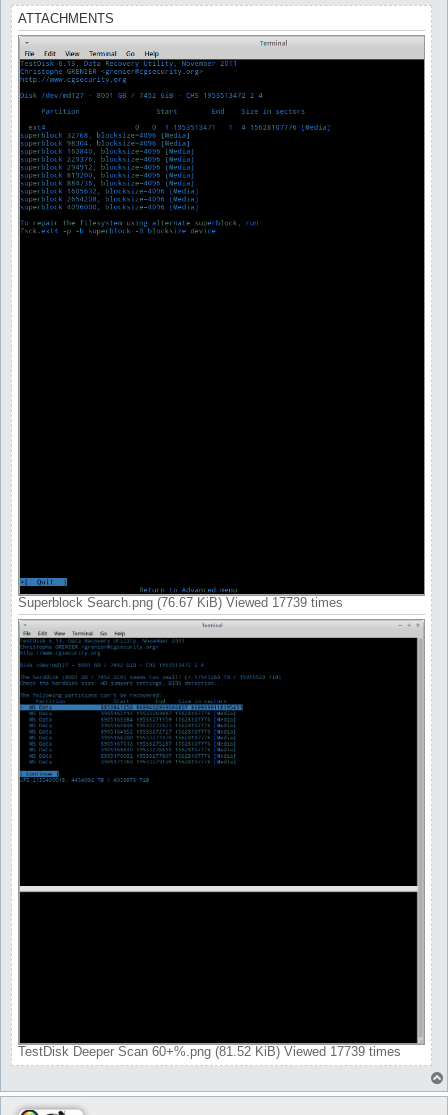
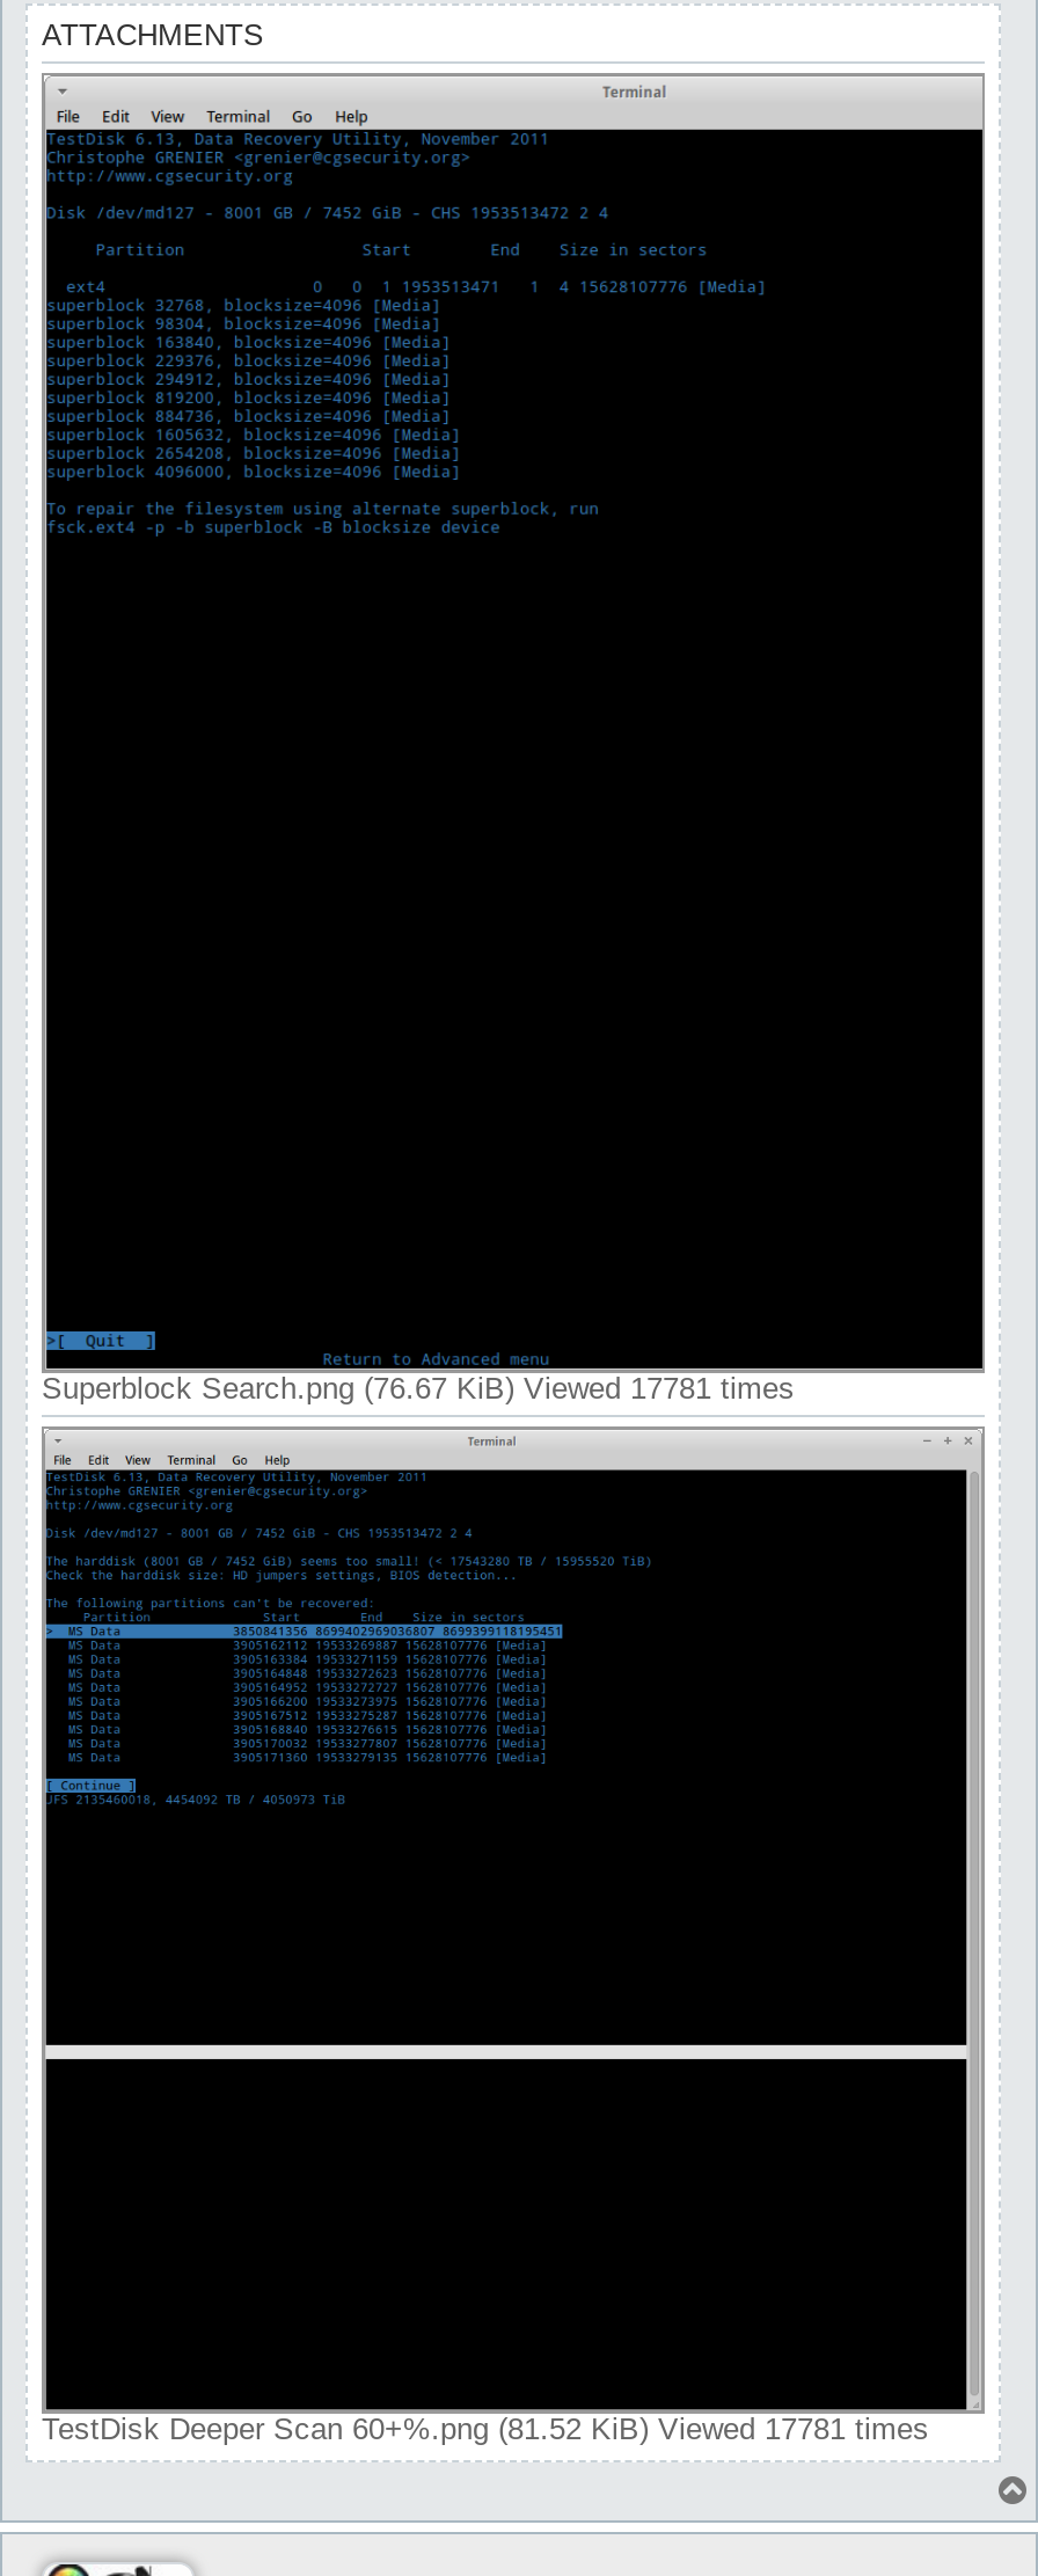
[18,595,343,610] Superblock Search.png (76.67 KiB) Viewed 17739 times -> [42,1371,795,1405] Superblock Search.png (76.67 KiB) Viewed 17781 times
[18,1044,401,1059] TestDisk Deeper Scan 60+%.png (81.52 KiB) Viewed 17739 times -> [42,2412,929,2447] TestDisk Deeper Scan 60+%.png (81.52 KiB) Viewed 17781 times

